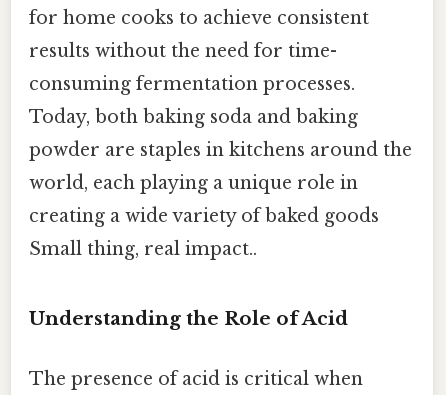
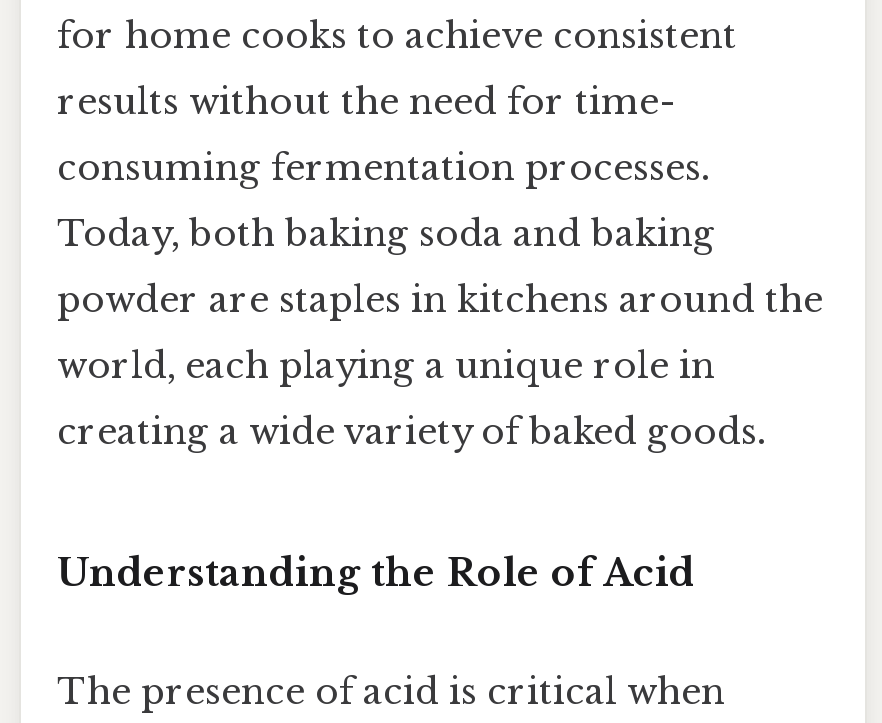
[29,204,379,259] creating a wide variety of baked goods | Small thing, real impact.. -> [57,409,765,453] creating a wide variety of baked goods.

